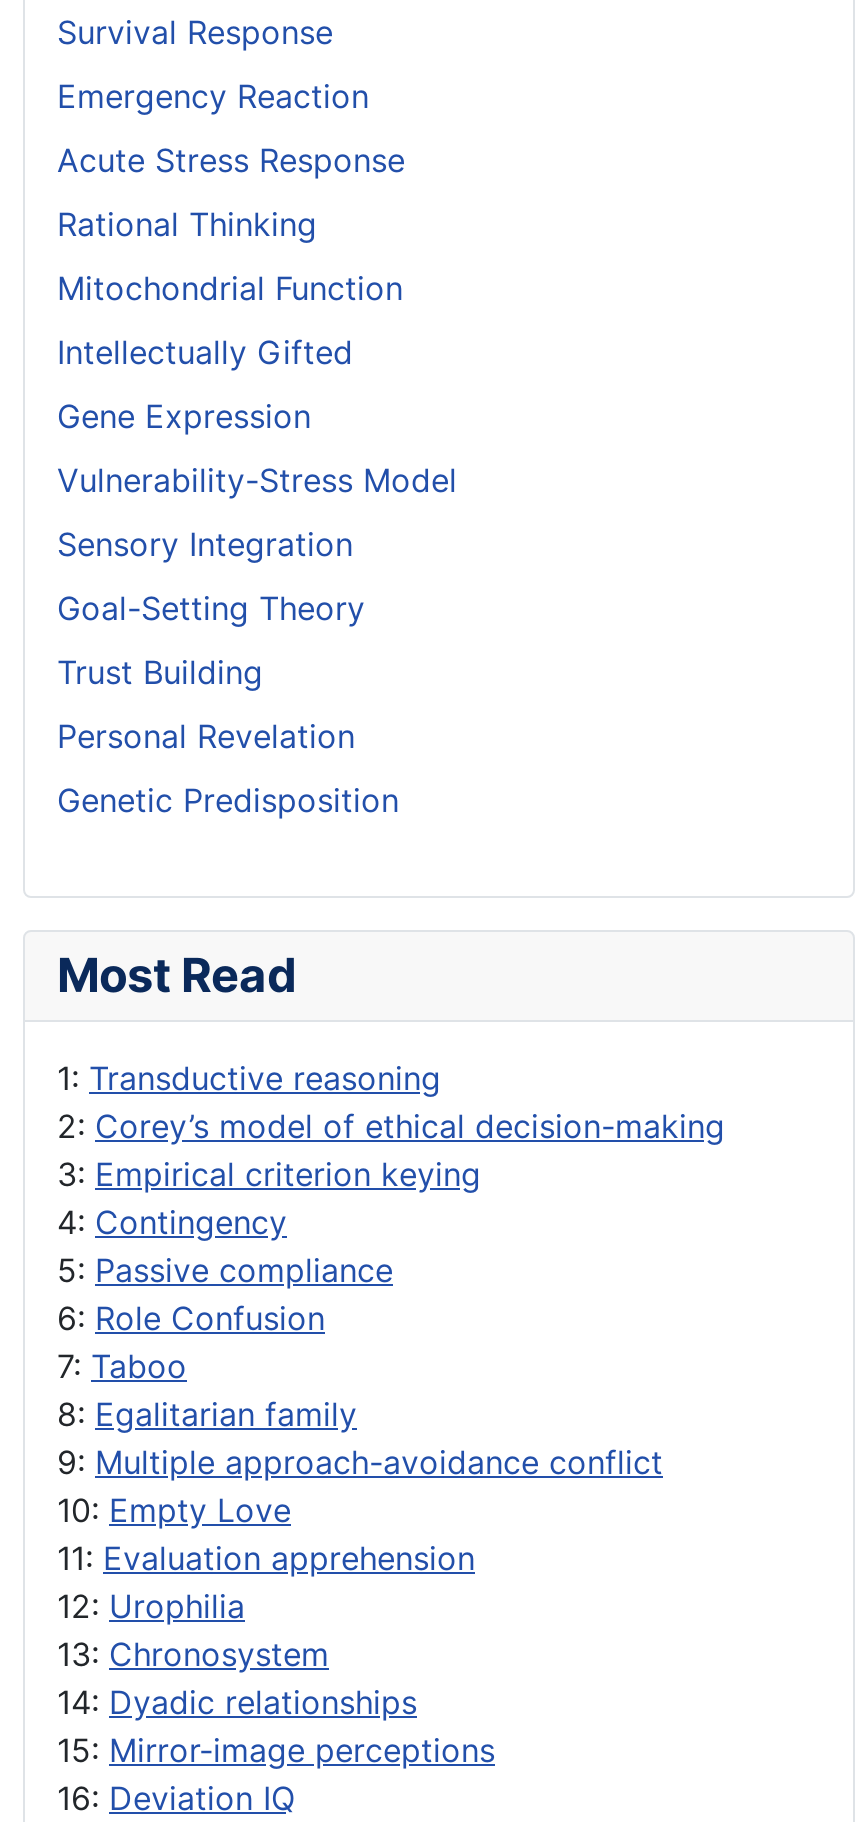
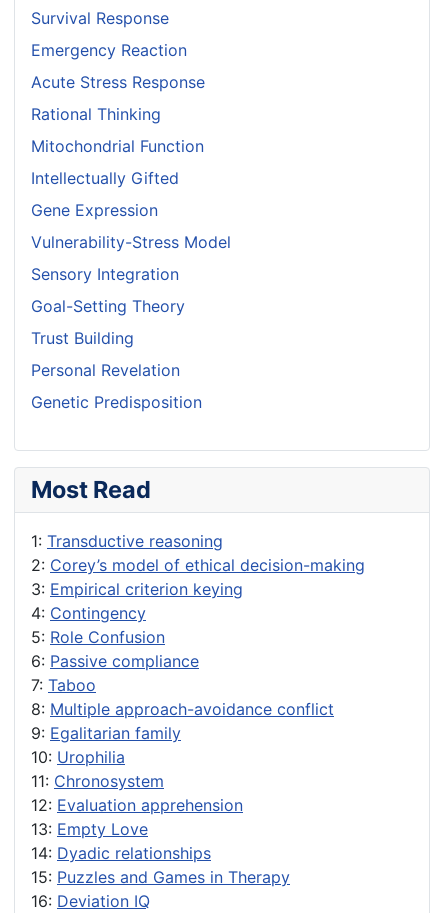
[57,1250,393,1338] 5: Passive compliance | 6: Role Confusion -> [31,627,199,671] 5: Role Confusion | 6: Passive compliance
[57,1394,663,1674] 8: Egalitarian family | 9: Multiple approach-avoidance conflict | 10: Empty Love | 11: Evaluation apprehension | 12: Urophilia | 13: Chronosystem -> [31,699,334,839] 8: Multiple approach-avoidance conflict | 9: Egalitarian family | 10: Urophilia | 11: Chronosystem | 12: Evaluation apprehension | 13: Empty Love
[57,1730,495,1770] 15: Mirror-image perceptions -> [31,867,290,887] 15: Puzzles and Games in Therapy

